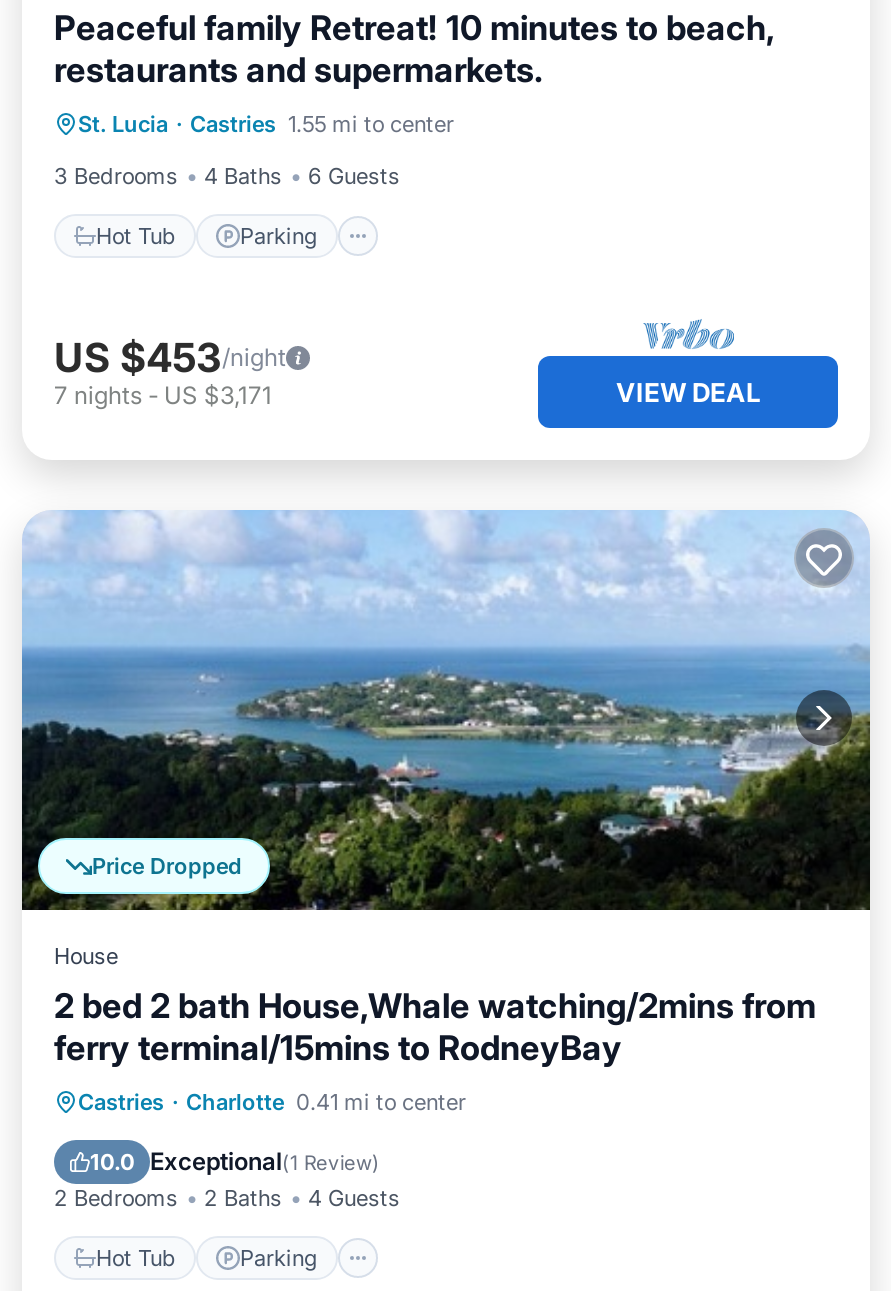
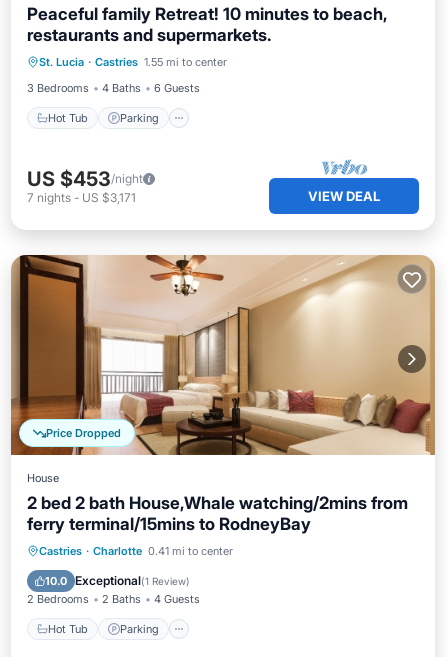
[20,510,872,912] [image] -> [10,254,436,456] [image]

